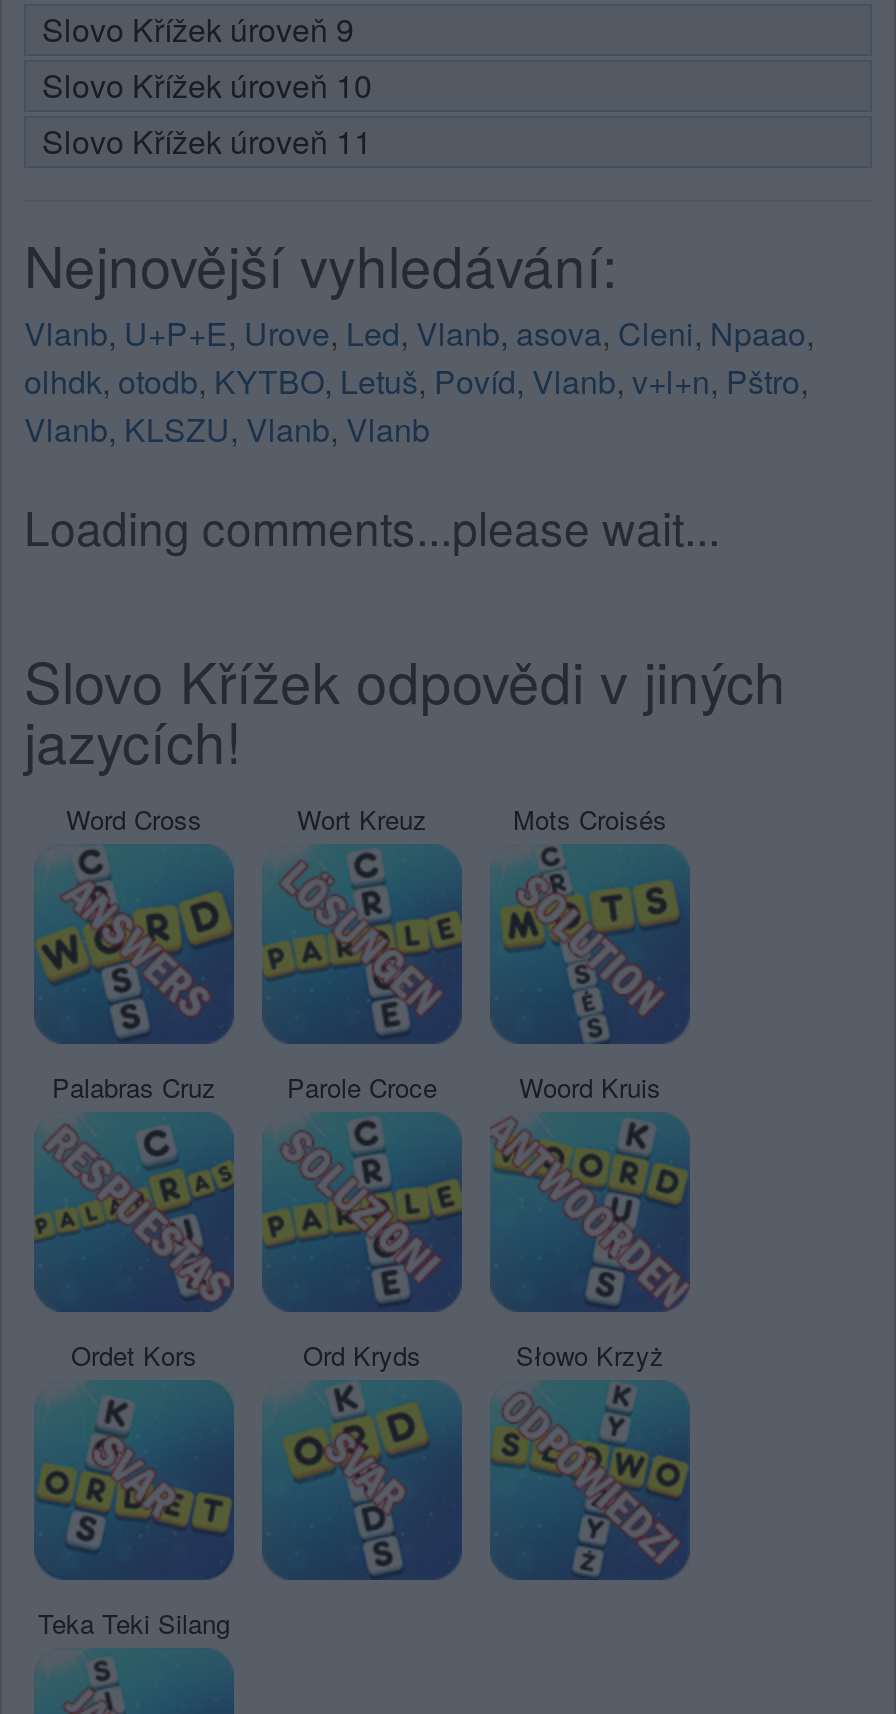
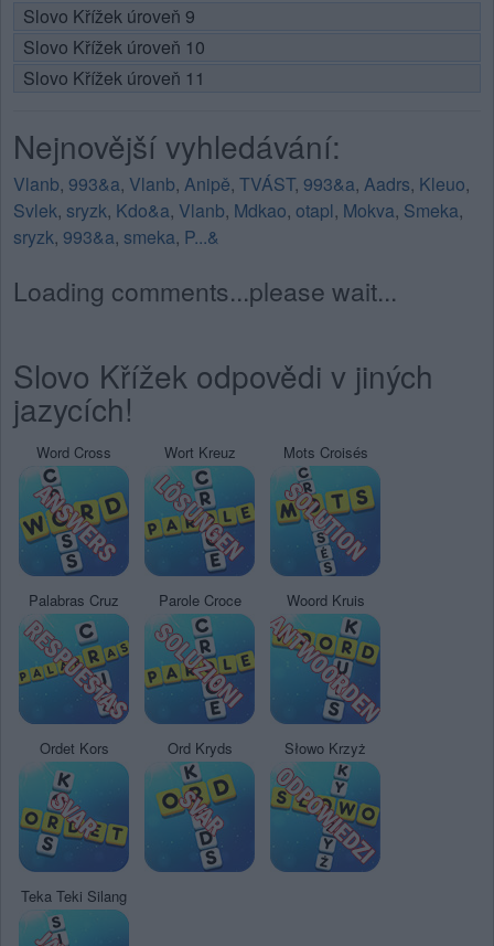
[24,311,814,453] Vlanb, U+P+E, Urove, Led, Vlanb, asova, Cleni, Npaao, | olhdk, otodb, KYTBO, Letuš, Povíd, Vlanb, v+l+n, Pštro, | Vlanb, KLSZU, Vlanb, Vlanb -> [13,172,470,250] Vlanb, 993&a, Vlanb, Anipě, TVÁST, 993&a, Aadrs, Kleuo, | Svlek, sryzk, Kdo&a, Vlanb, Mdkao, otapl, Mokva, Smeka, | sryzk, 993&a, smeka, P...&

